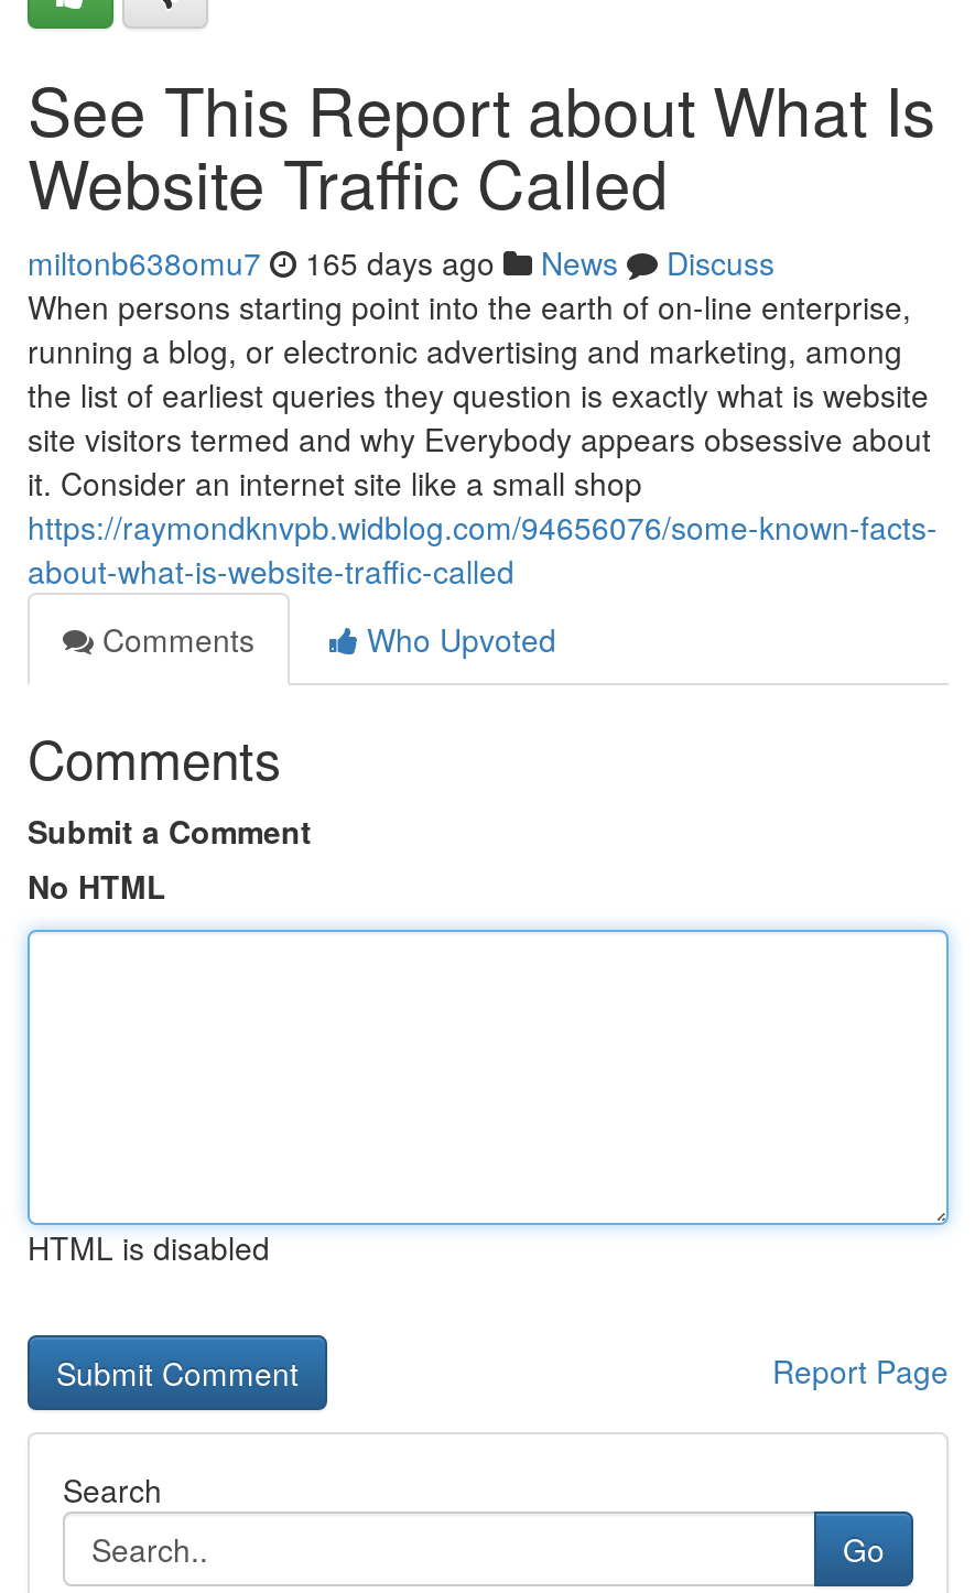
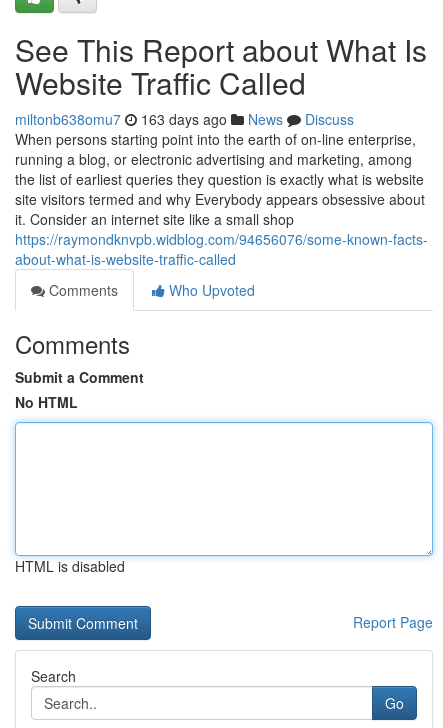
[28,240,774,284] miltonb638omu7 165 days ago News Discuss -> [15,109,354,129] miltonb638omu7 163 days ago News Discuss

